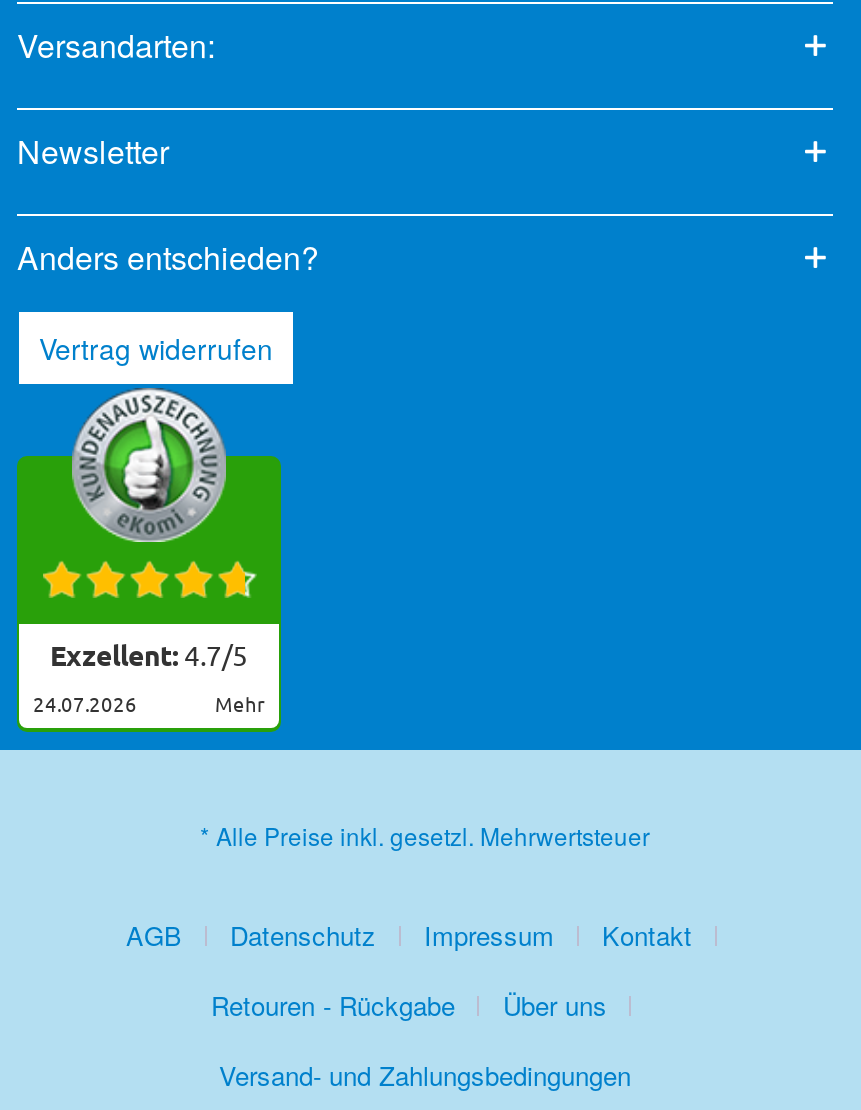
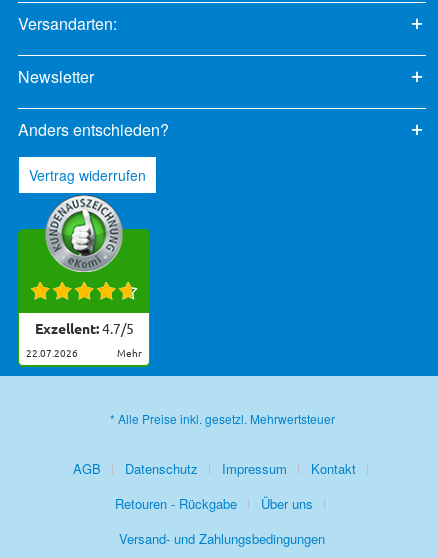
[33,694,137,716] 24.07.2026 -> [26,348,78,359] 22.07.2026

